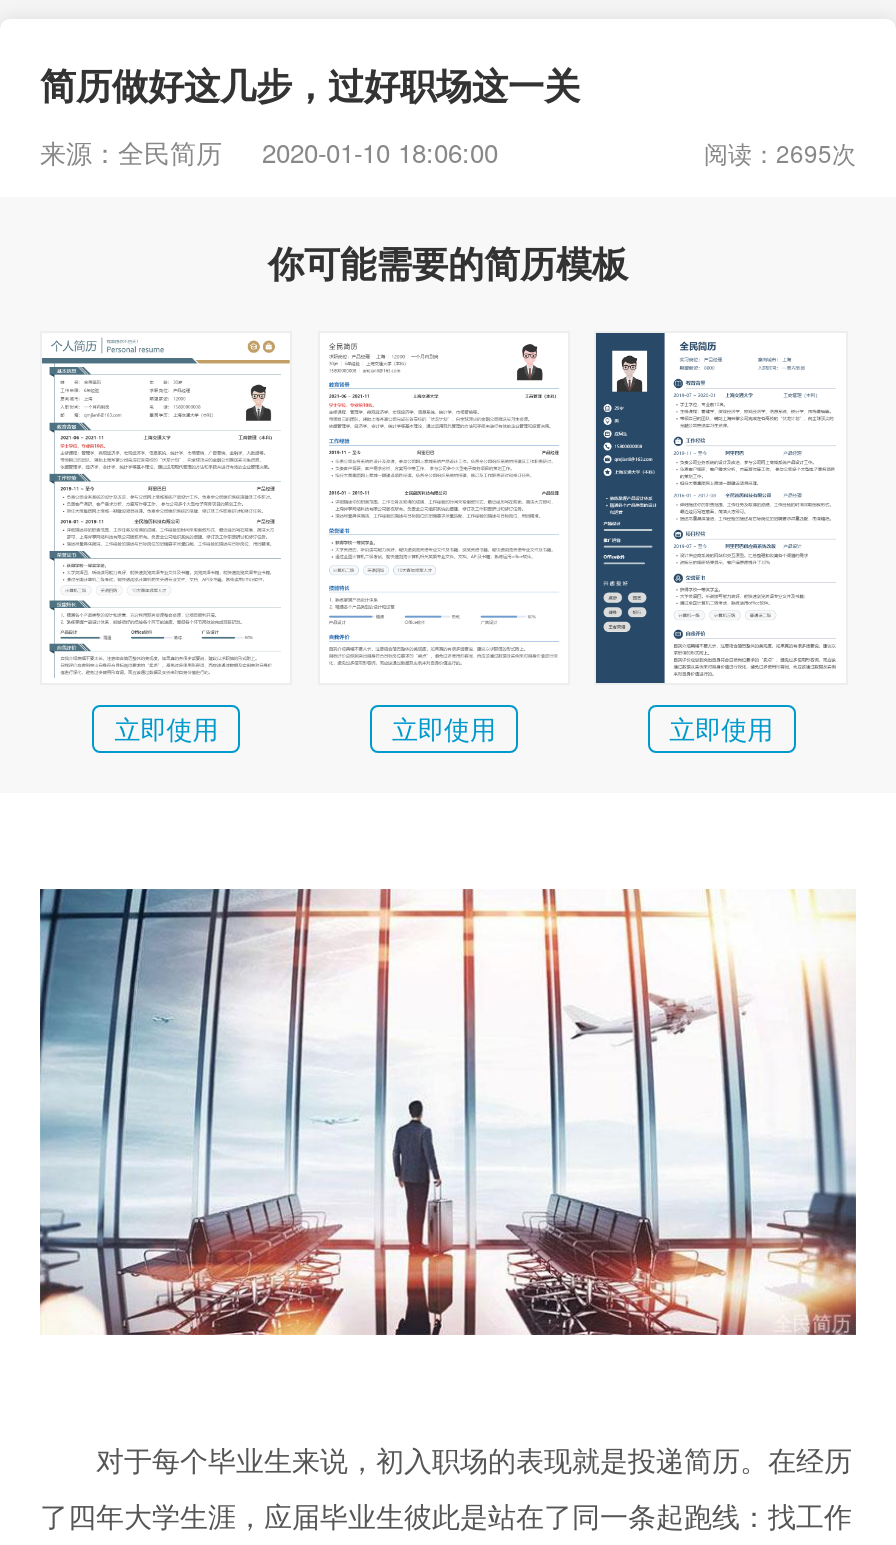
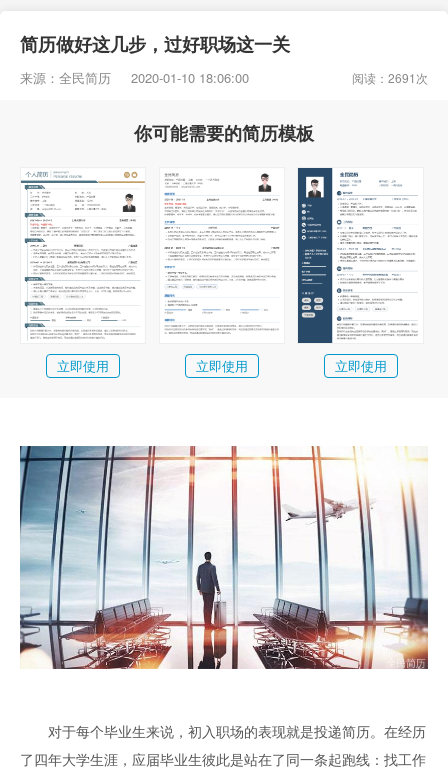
[704,135,856,169] 阅读：2695次 -> [352,69,428,86] 阅读：2691次

